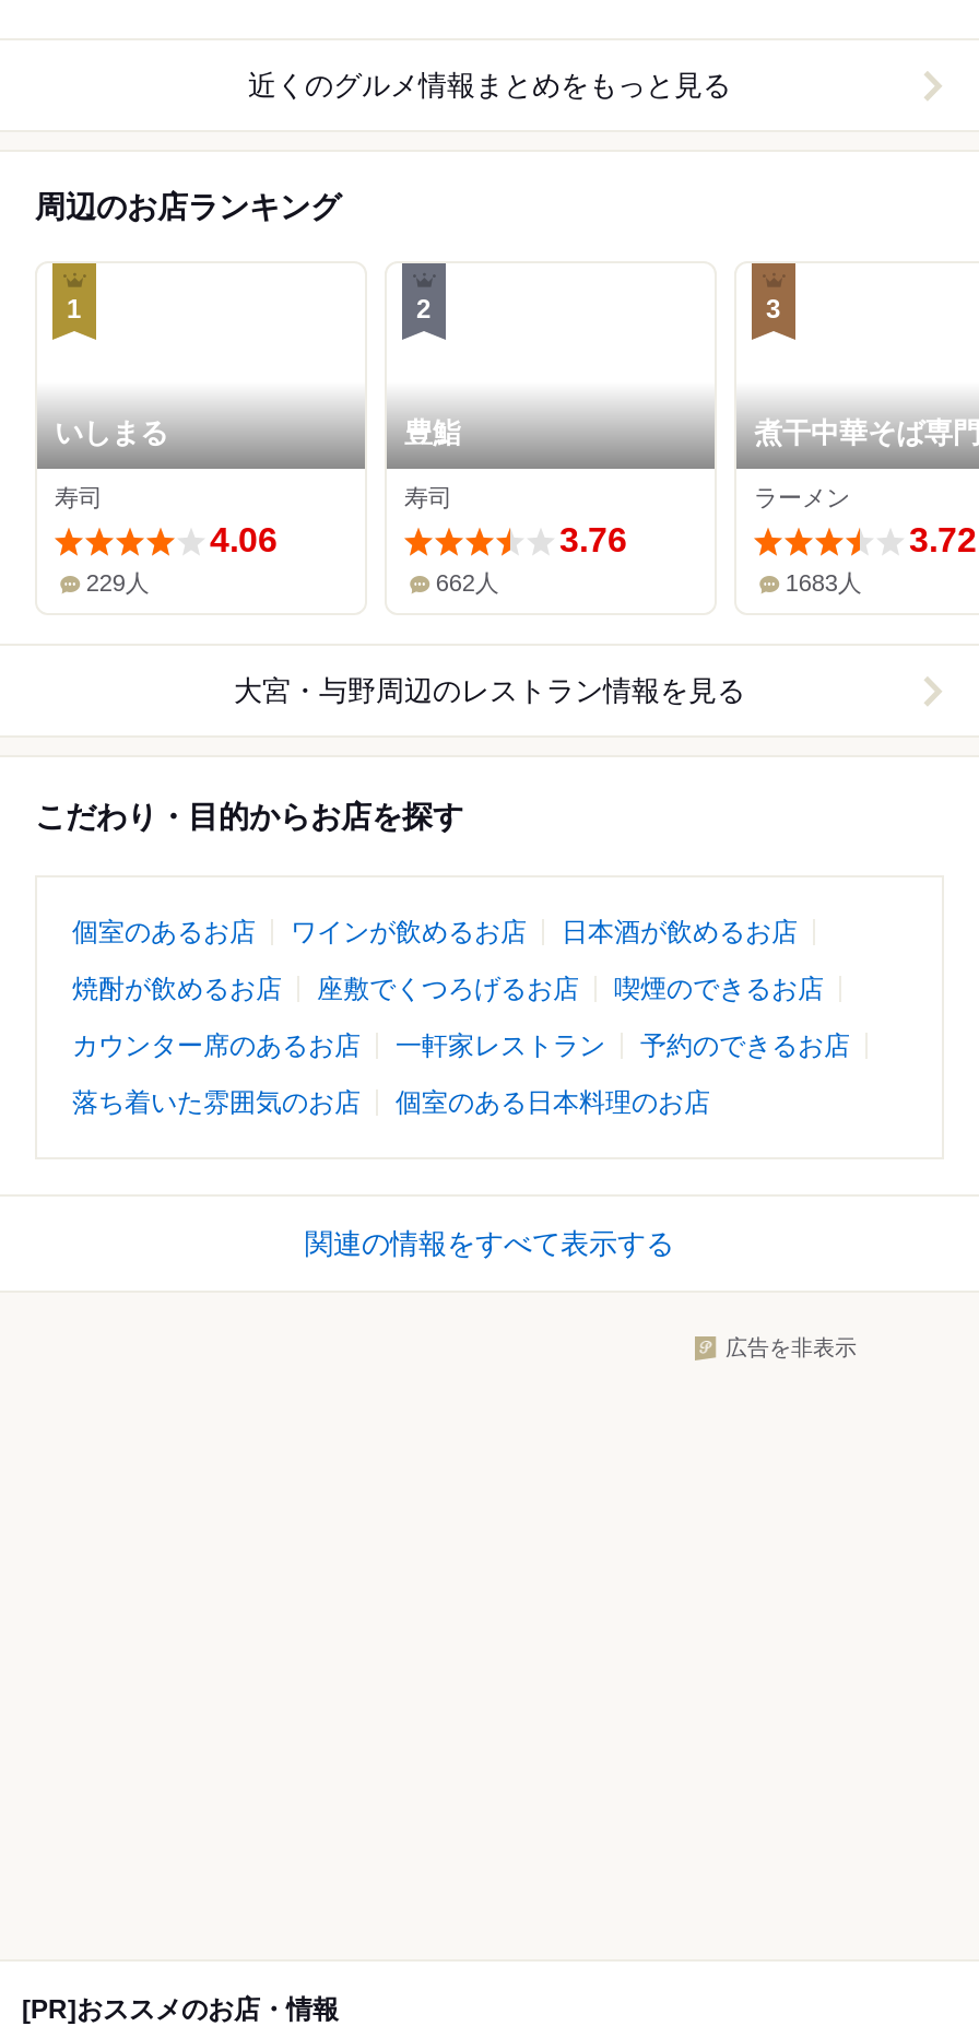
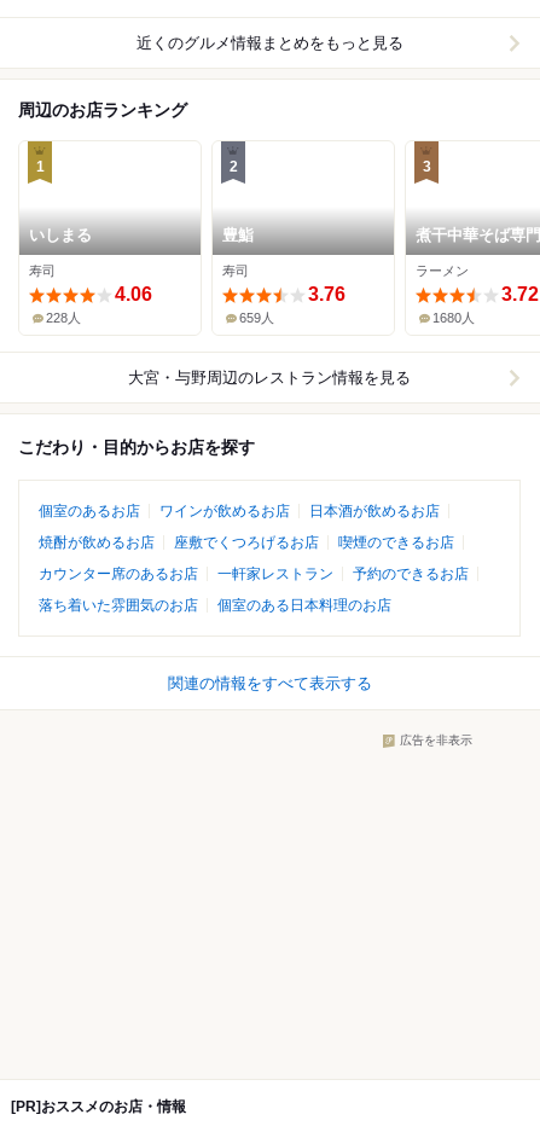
[86,570,149,596] 229人 -> [46,311,81,325] 228人
[436,570,499,596] 662人 -> [240,311,275,325] 659人
[785,570,862,596] 1683人 -> [433,311,475,325] 1680人

